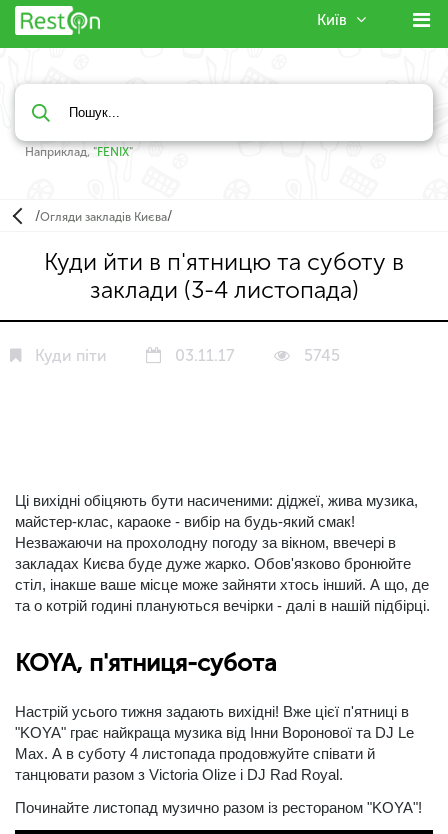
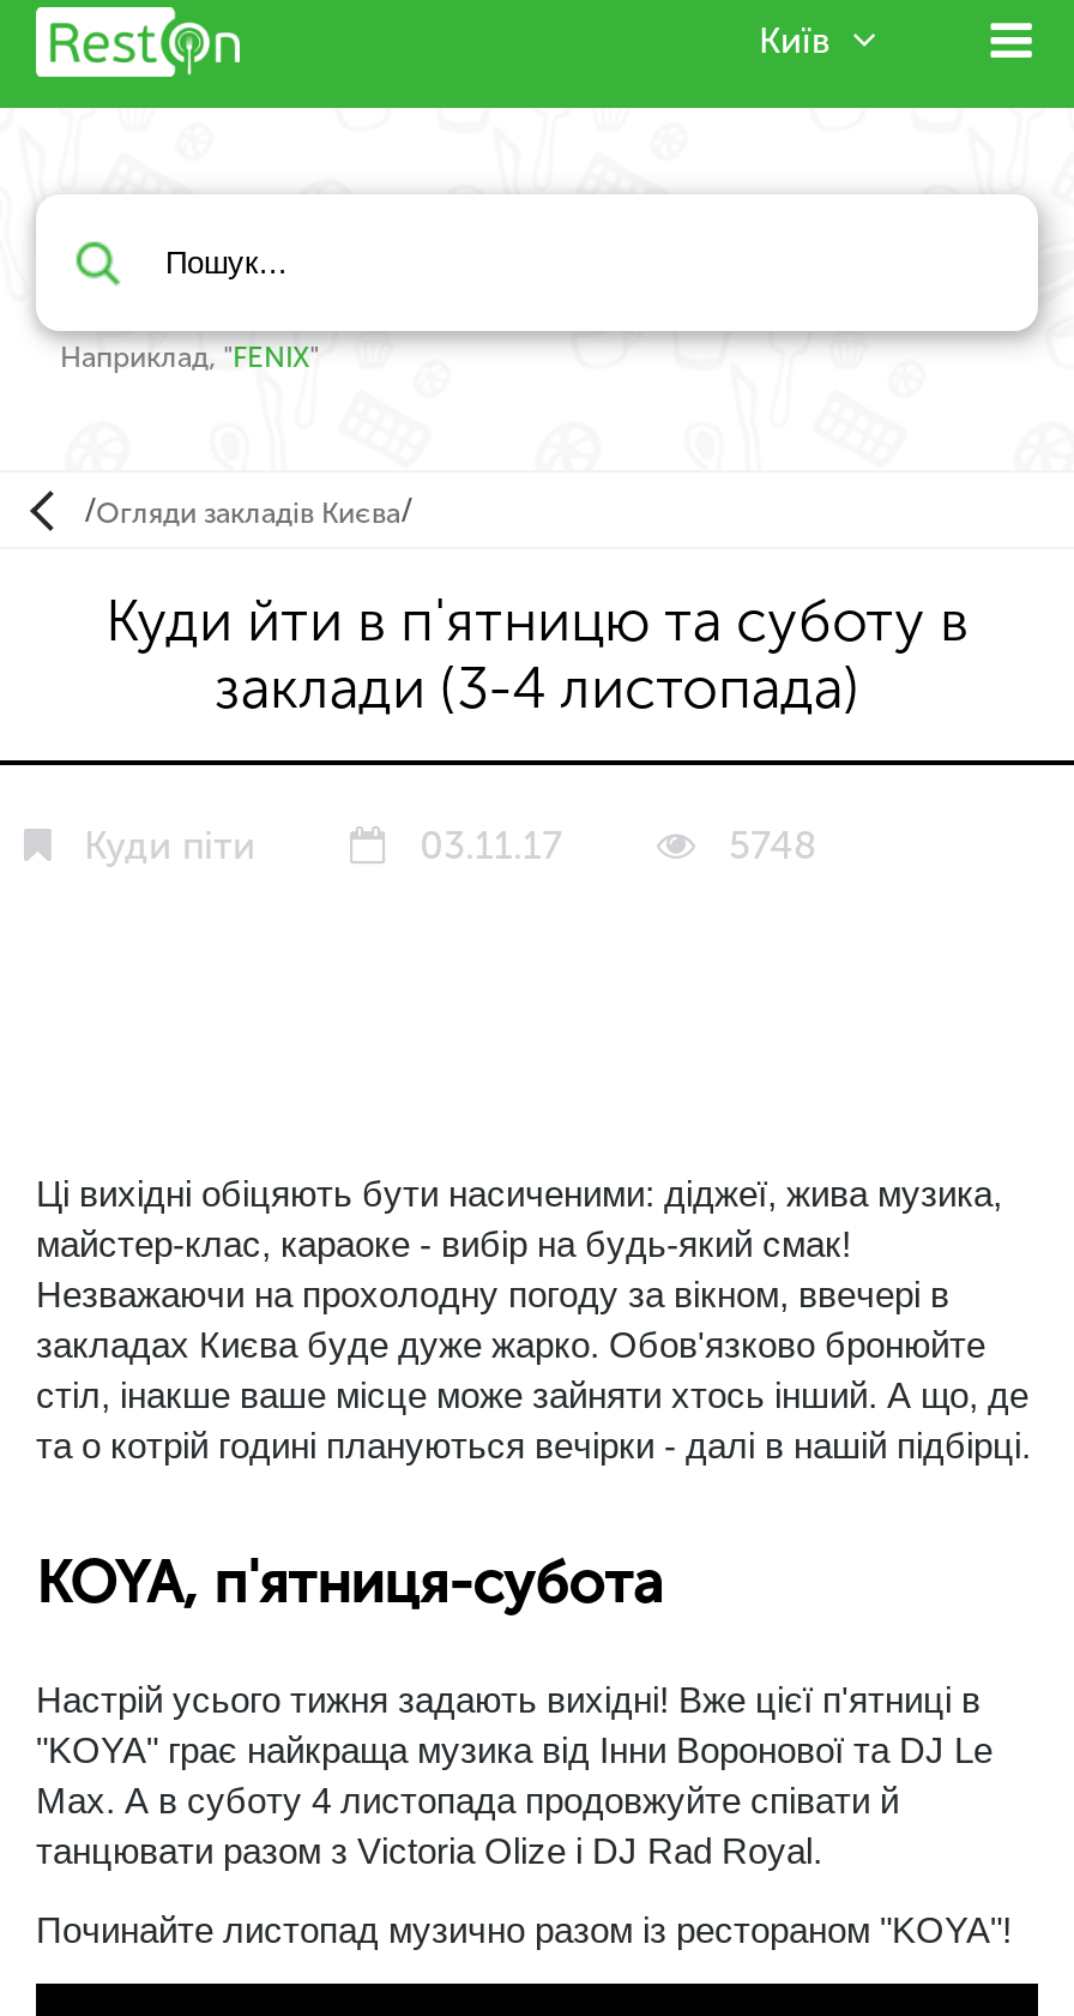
[304,346,340,365] 5745 -> [729,823,817,869] 5748

